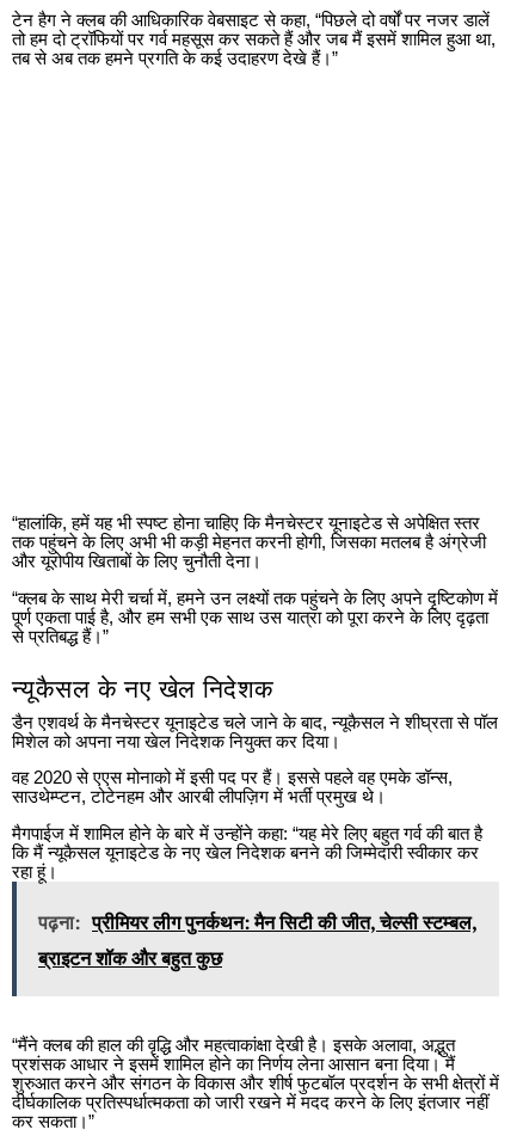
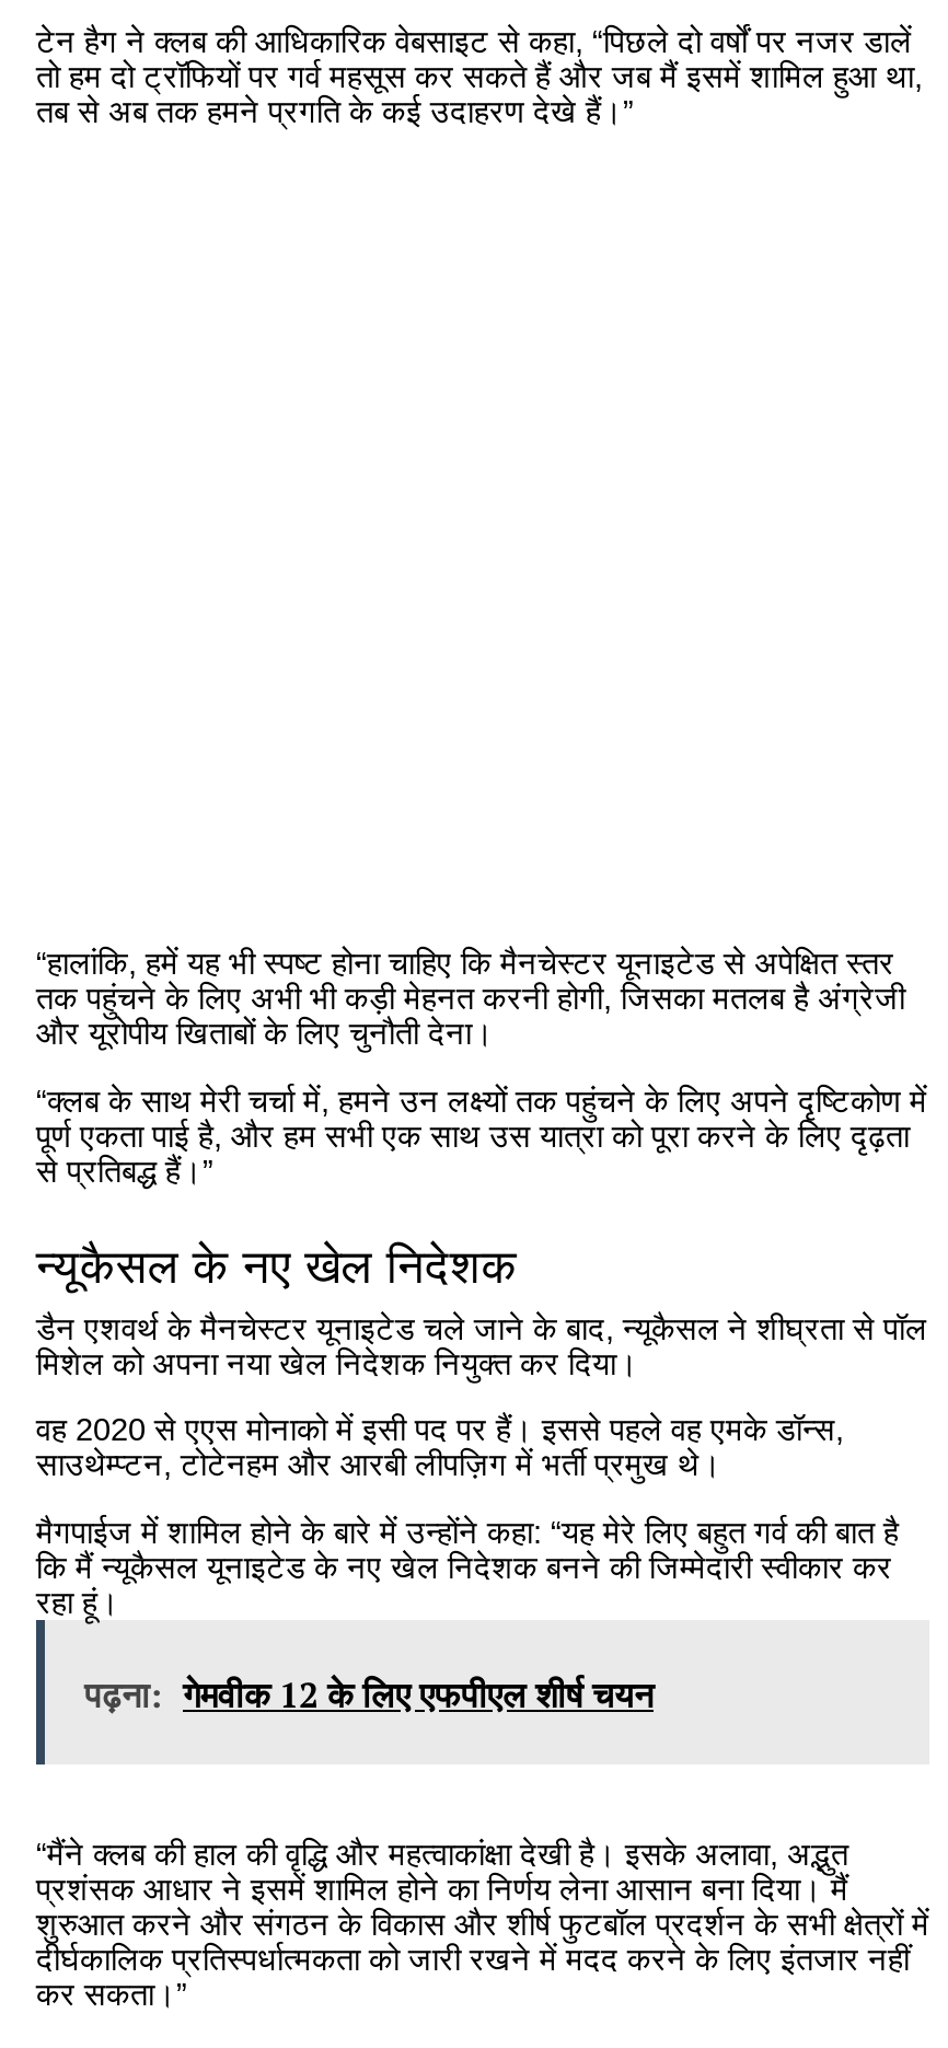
[38,909,478,971] पढ़ना: प्रीमियर लीग पुनर्कथन: मैन सिटी की जीत, चेल्सी स्टम्बल, | ब्राइटन शॉक और बहुत कुछ -> [84,1670,654,1719] पढ़ना: गेमवीक 12 के लिए एफपीएल शीर्ष चयन

